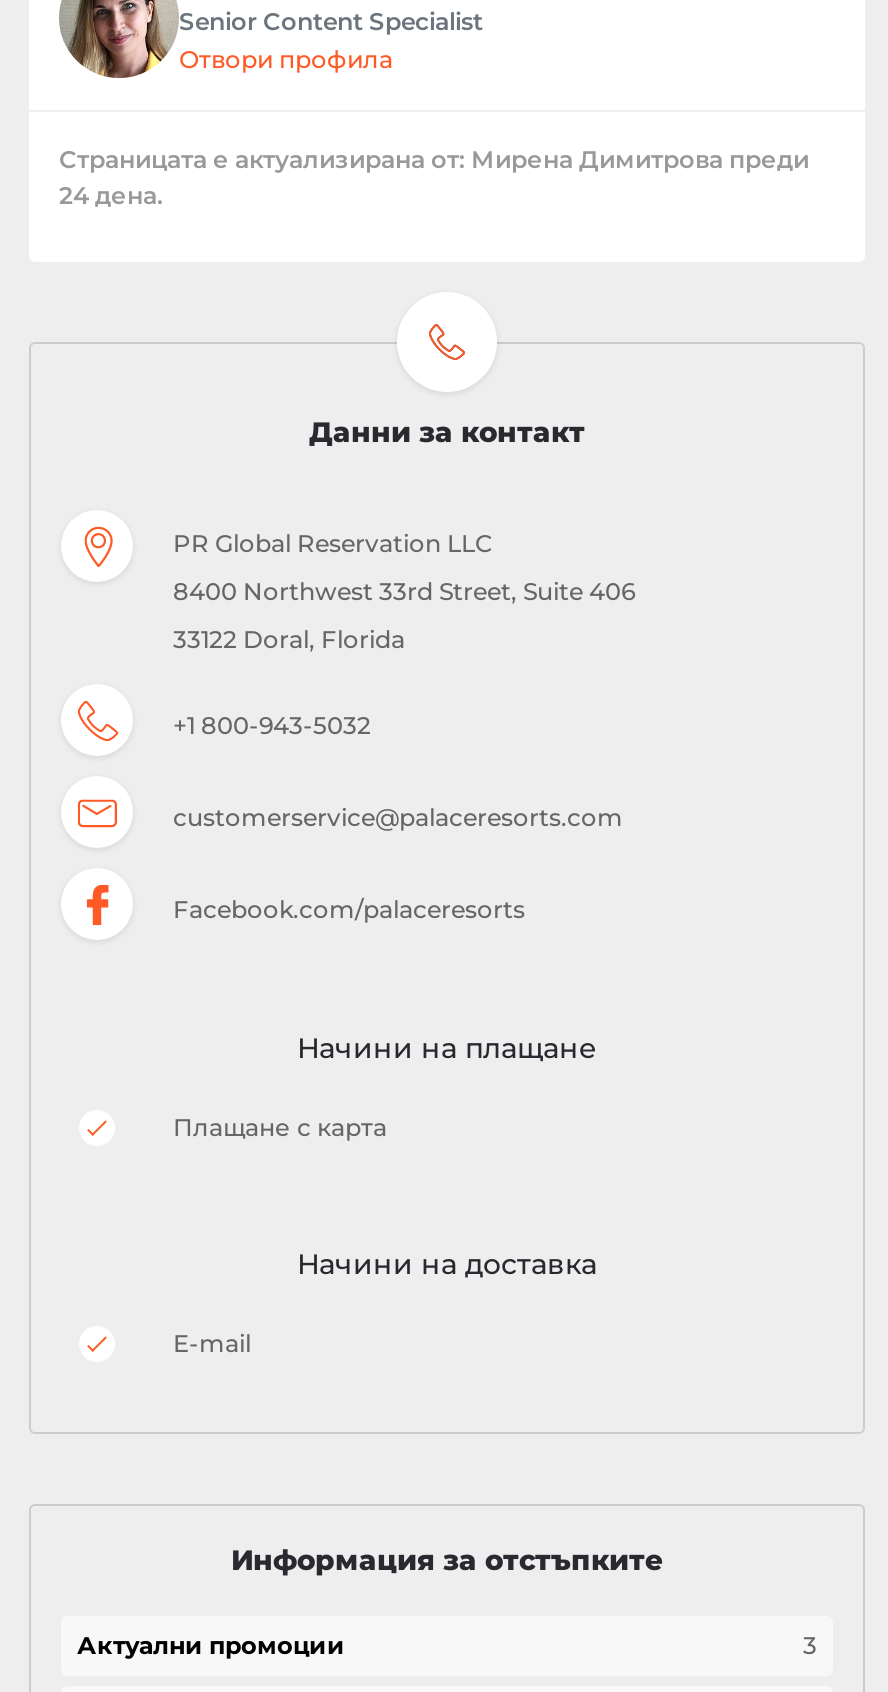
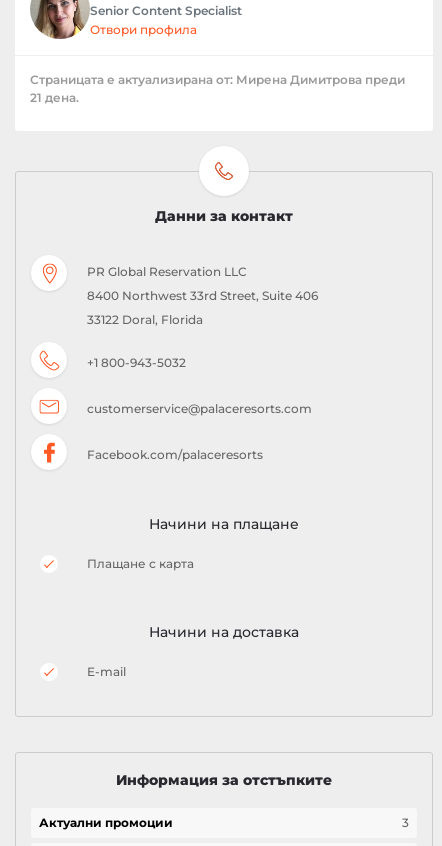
[59,180,163,210] 24 дена. -> [30,90,79,105] 21 дена.

